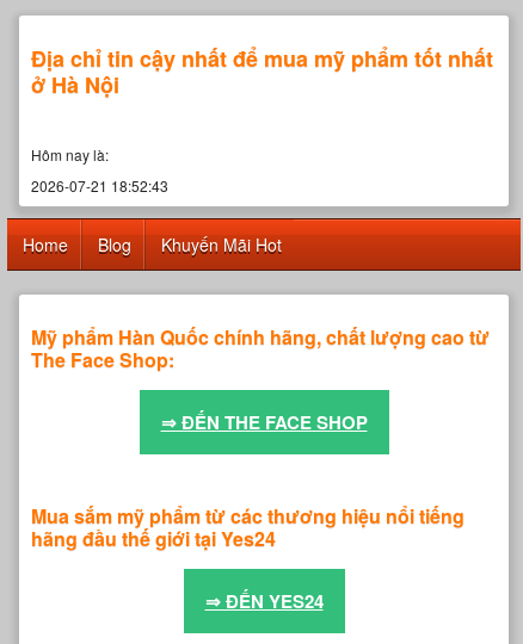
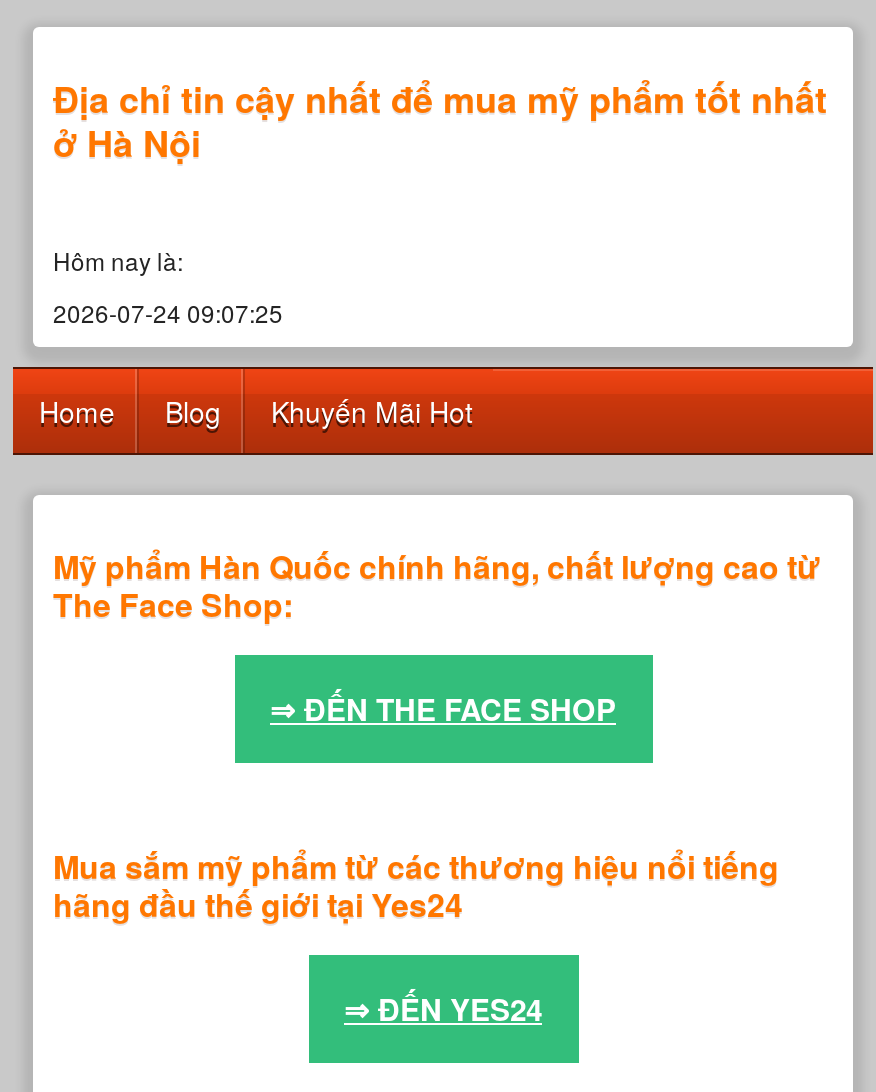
[31,175,168,195] 2026-07-21 18:52:43 -> [53,295,283,329] 2026-07-24 09:07:25

